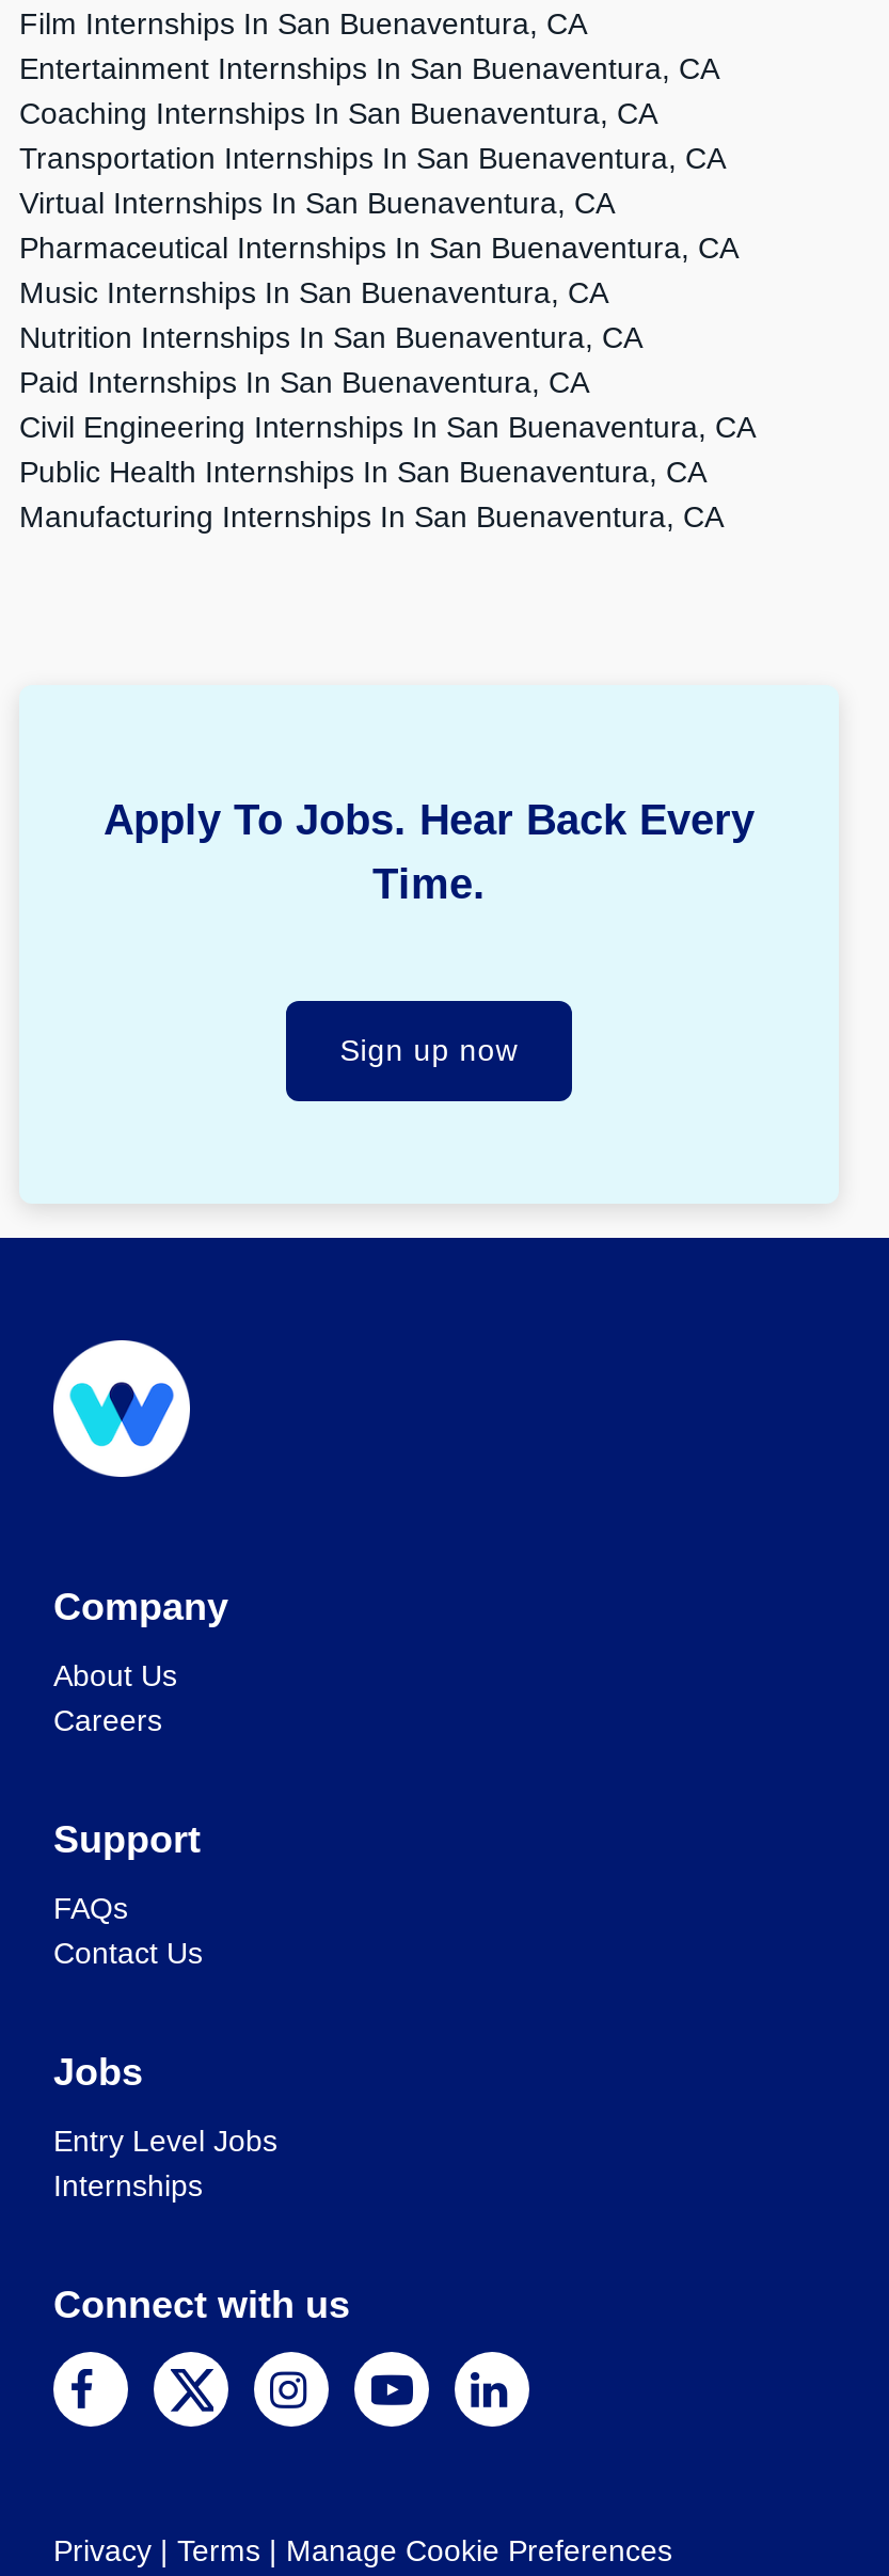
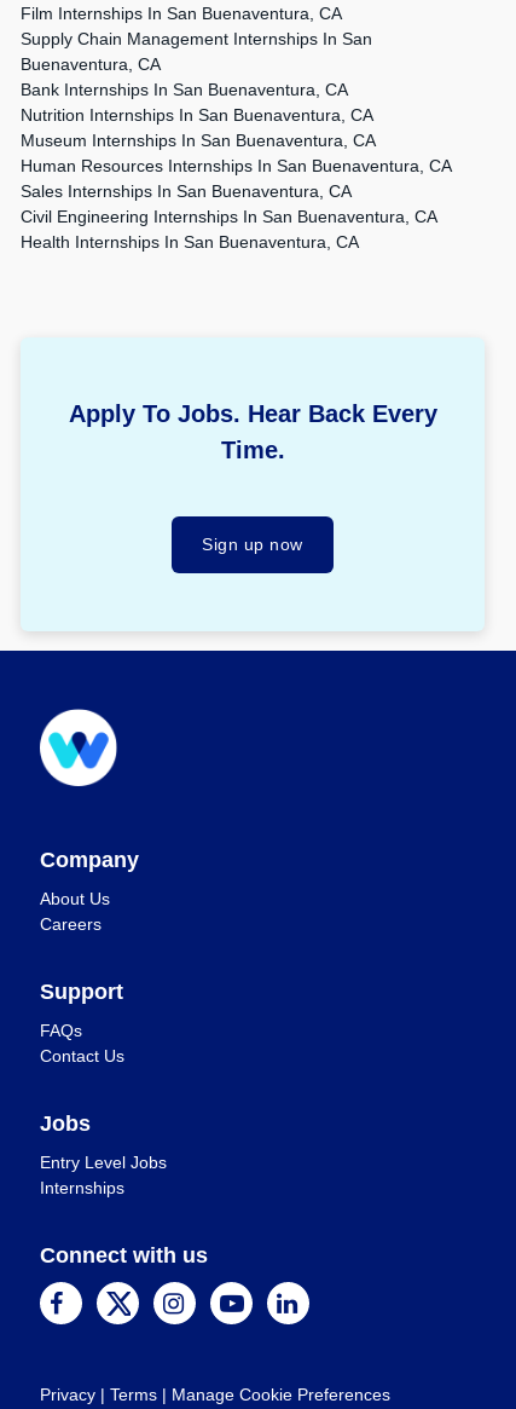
[19,51,739,309] Entertainment Internships In San Buenaventura, CA | Coaching Internships In San Buenaventura, CA | Transportation Internships In San Buenaventura, CA | Virtual Internships In San Buenaventura, CA | Pharmaceutical Internships In San Buenaventura, CA | Music Internships In San Buenaventura, CA -> [21,29,372,99] Supply Chain Management Internships In San | Buenaventura, CA | Bank Internships In San Buenaventura, CA
moved [19,320,642,354] -> [21,105,373,125]: Nutrition Internships In San Buenaventura, CA
[19,365,589,399] Paid Internships In San Buenaventura, CA -> [21,131,452,201] Museum Internships In San Buenaventura, CA | Human Resources Internships In San Buenaventura, CA | Sales Internships In San Buenaventura, CA
[19,455,724,534] Public Health Internships In San Buenaventura, CA | Manufacturing Internships In San Buenaventura, CA -> [21,232,359,252] Health Internships In San Buenaventura, CA

